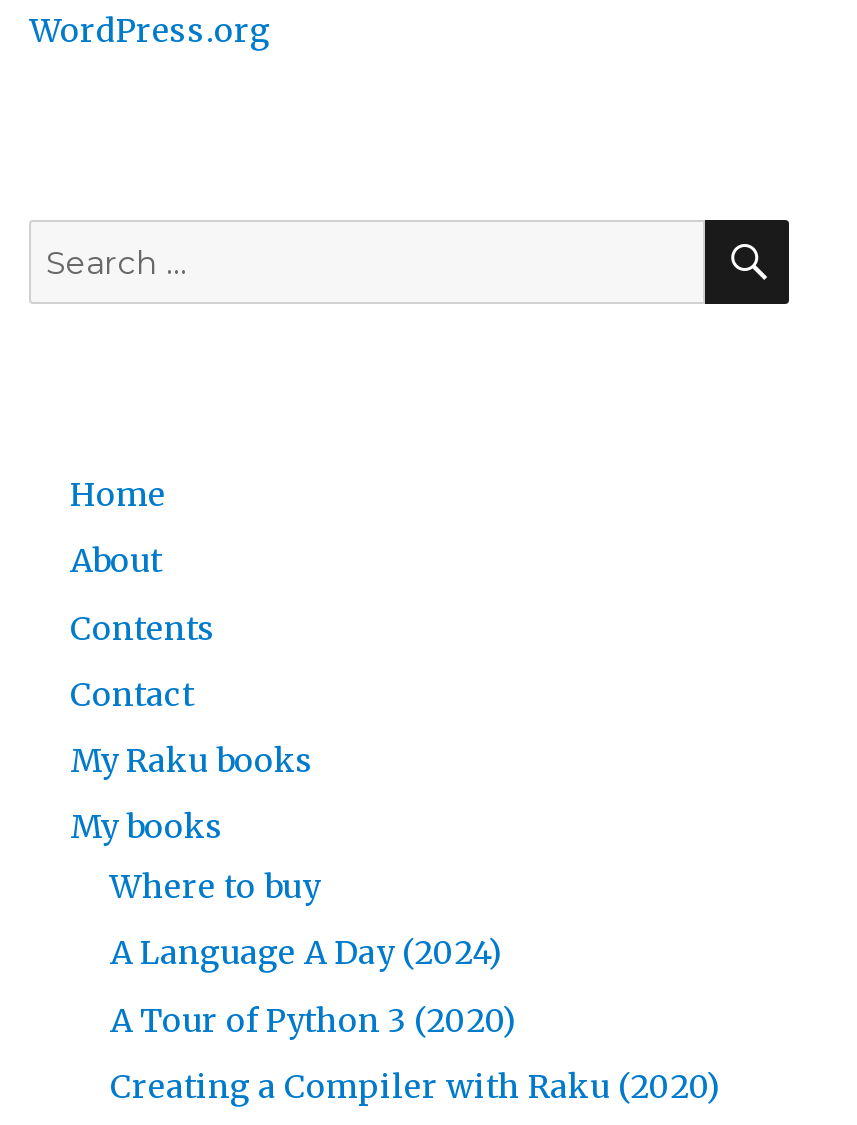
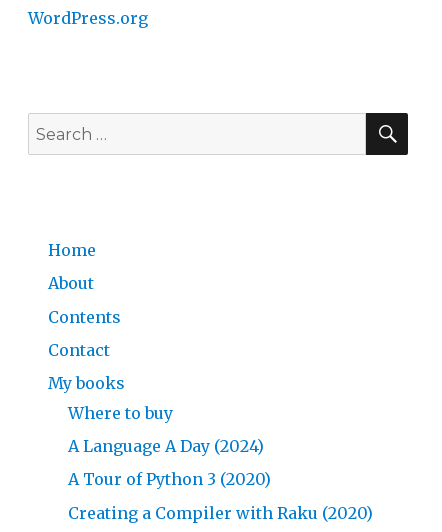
[70,740,314,780] My Raku books -> none

